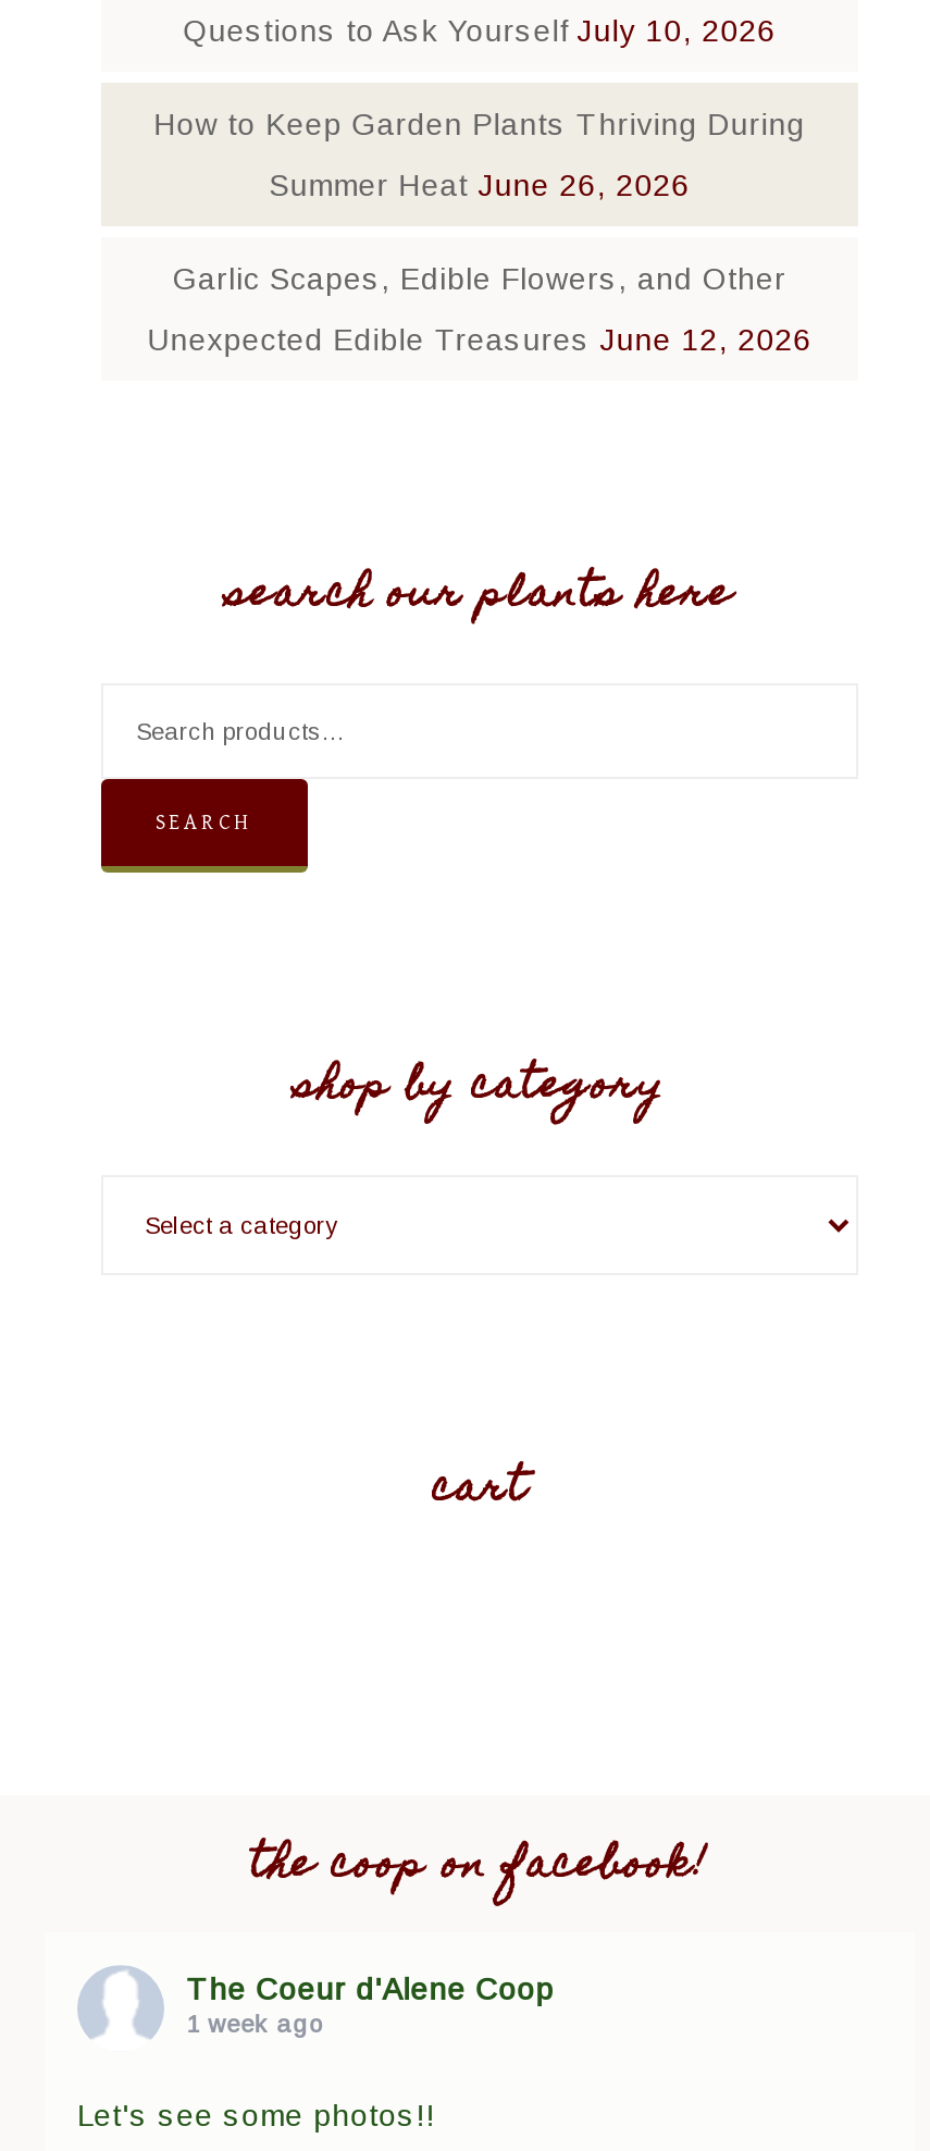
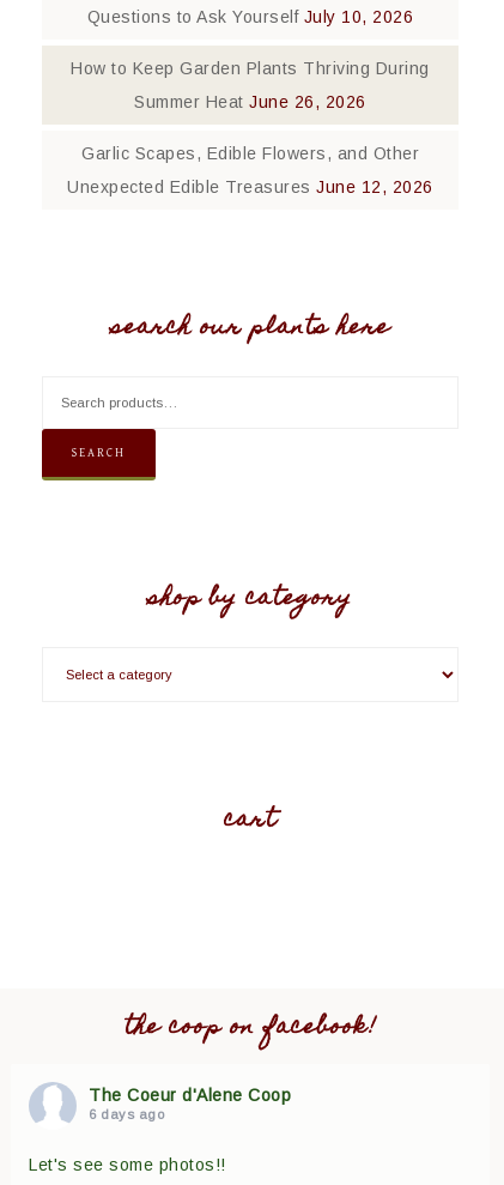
[186,2011,323,2037] 1 week ago -> [89,1107,164,1122] 6 days ago

